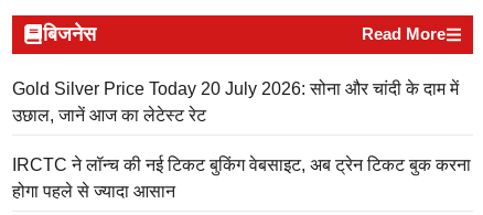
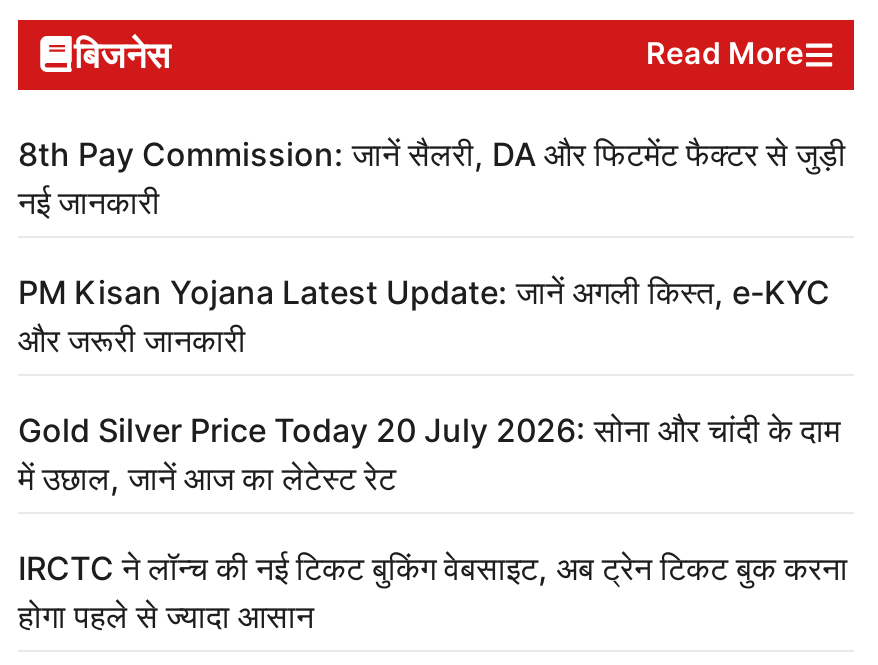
[12,79,459,124] Gold Silver Price Today 20 July 2026: सोना और चांदी के दाम में | उछाल, जानें आज का लेटेस्ट रेट -> [18,133,846,497] 8th Pay Commission: जानें सैलरी, DA और फिटमेंट फैक्टर से जुड़ी | नई जानकारी | PM Kisan Yojana Latest Update: जानें अगली किस्त, e-KYC | और जरूरी जानकारी | Gold Silver Price Today 20 July 2026: सोना और चांदी के दाम | में उछाल, जानें आज का लेटेस्ट रेट

